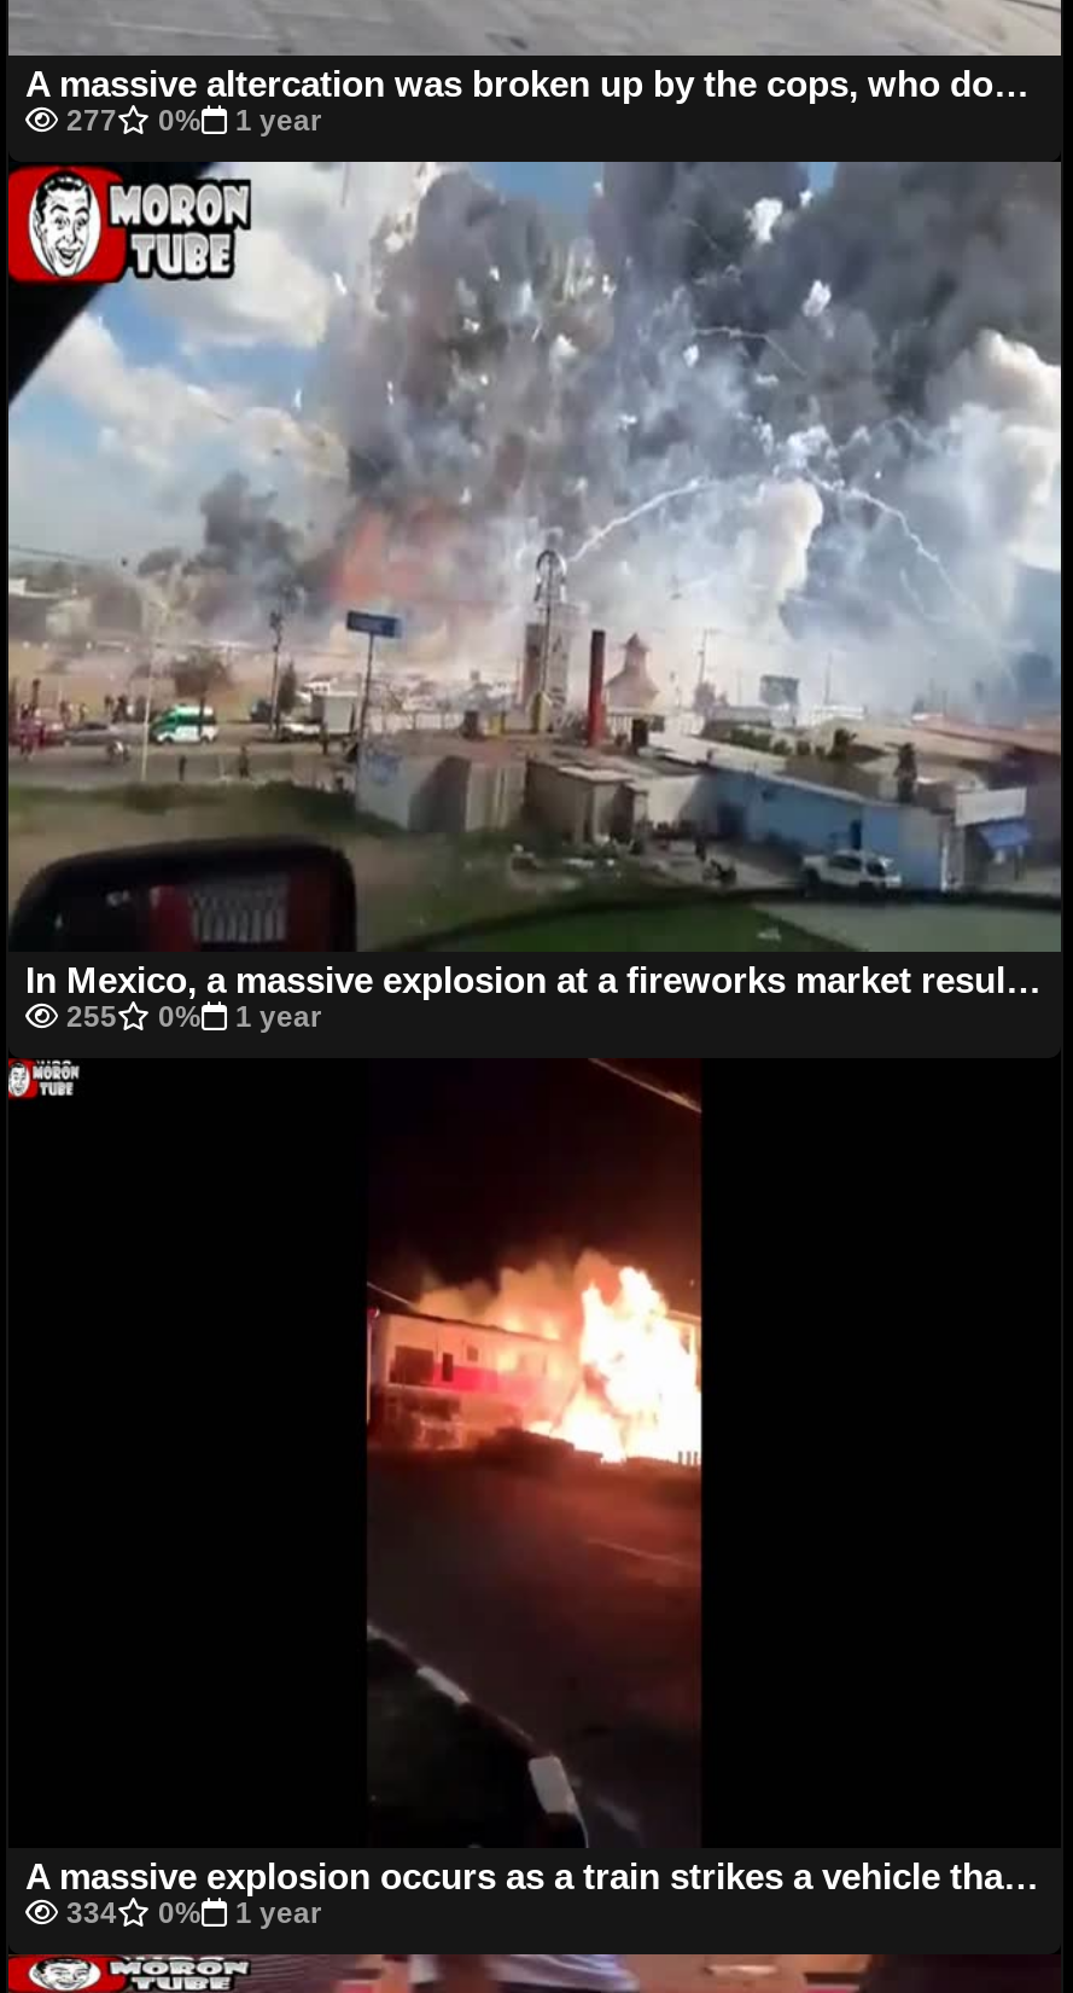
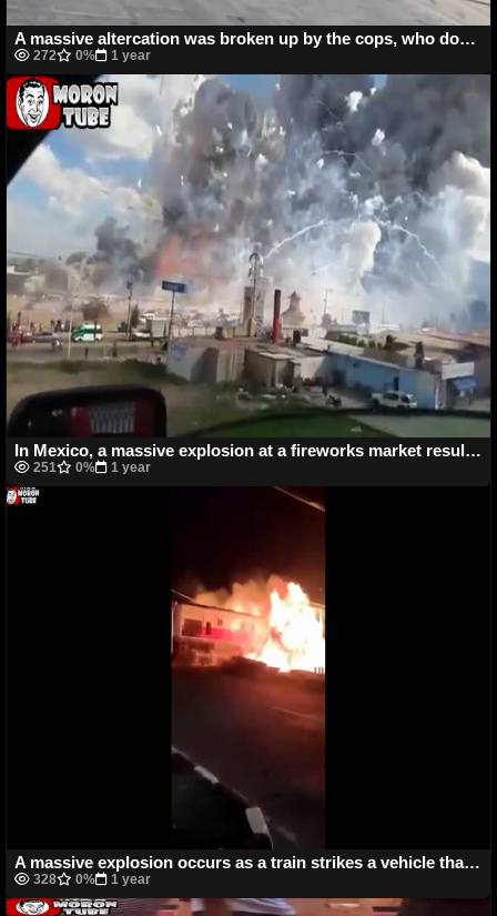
[59,105,322,139] 277 0% 1 year -> [30,48,151,64] 272 0% 1 year
[59,1001,322,1035] 255 0% 1 year -> [30,460,151,476] 251 0% 1 year
[59,1897,322,1931] 334 0% 1 year -> [30,872,151,888] 328 0% 1 year

